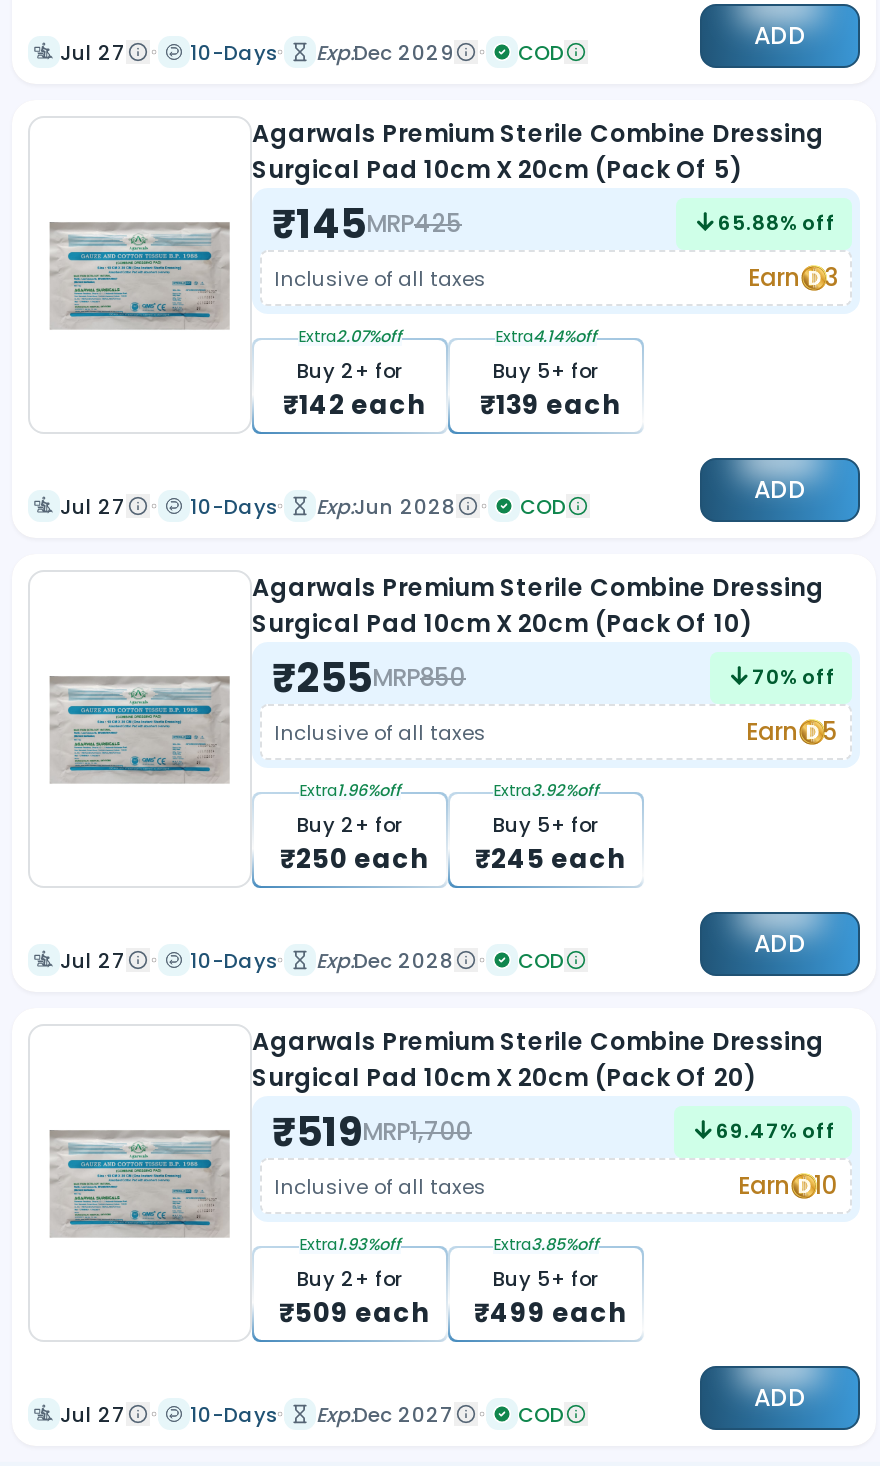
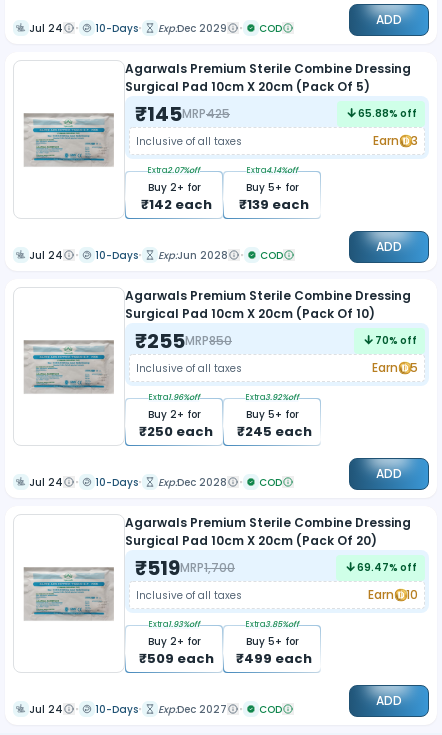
[60,37,126,67] Jul 27 -> [29,20,63,35] Jul 24
[60,491,126,521] Jul 27 -> [29,247,63,262] Jul 24
[60,945,126,975] Jul 27 -> [29,474,63,489] Jul 24
[60,1399,126,1429] Jul 27 -> [29,701,63,716] Jul 24

